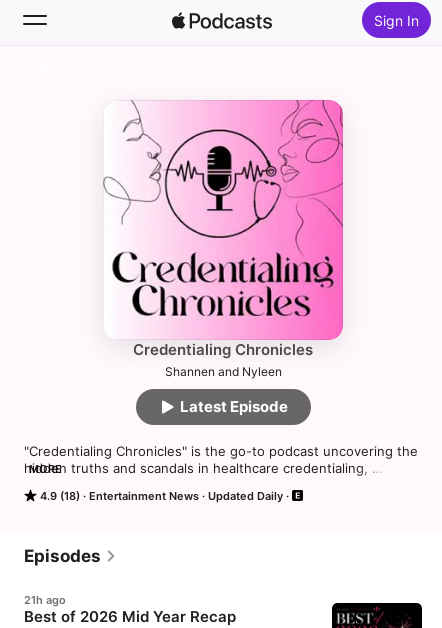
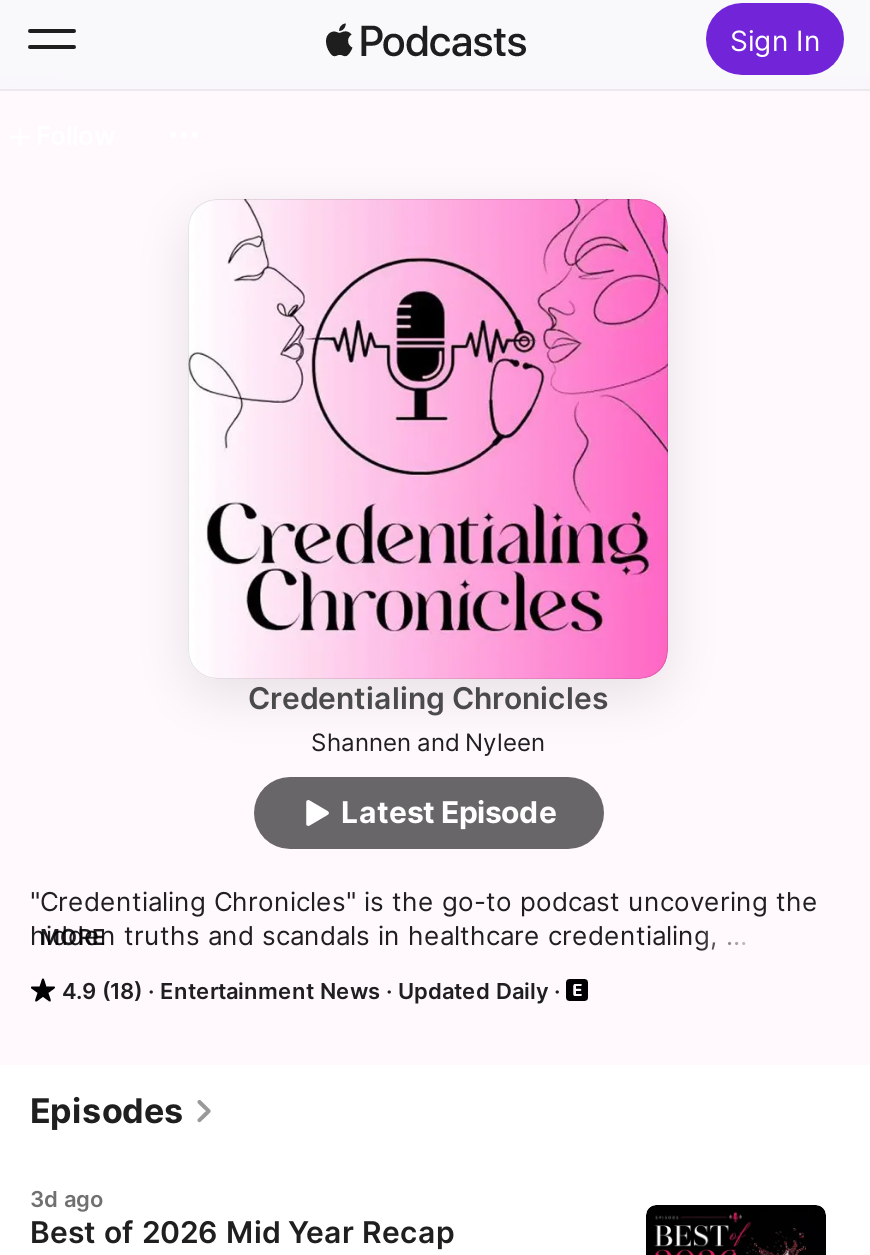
[24,593,66,607] 21h ago -> [30,1185,104,1213] 3d ago

